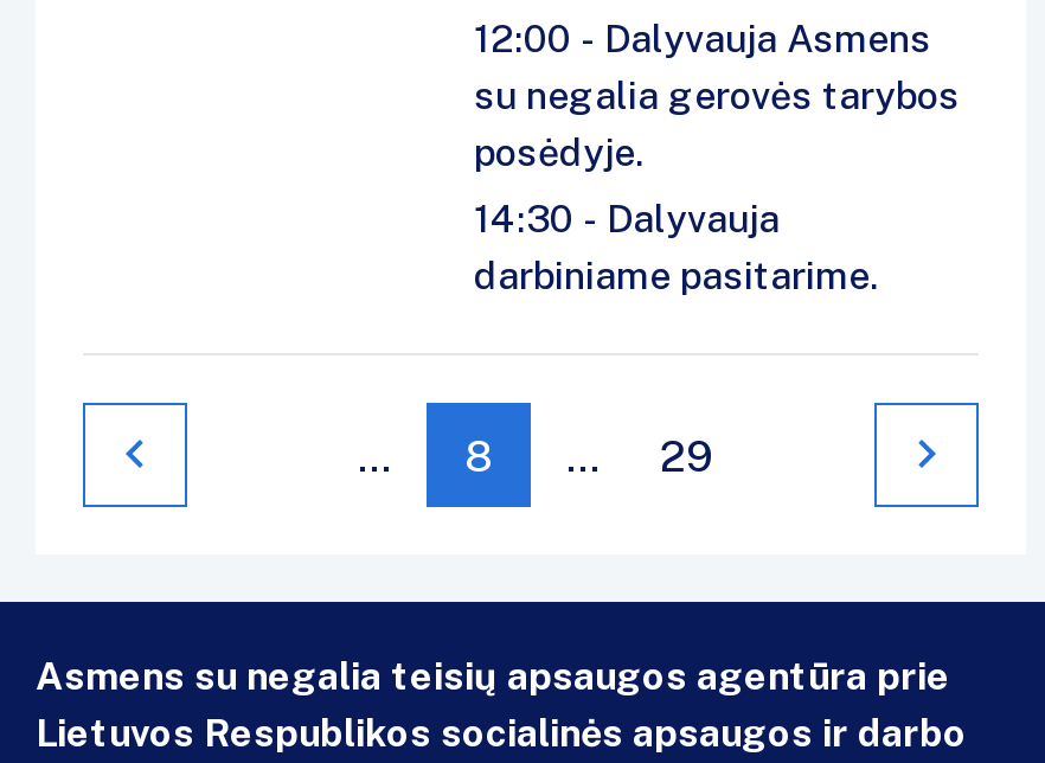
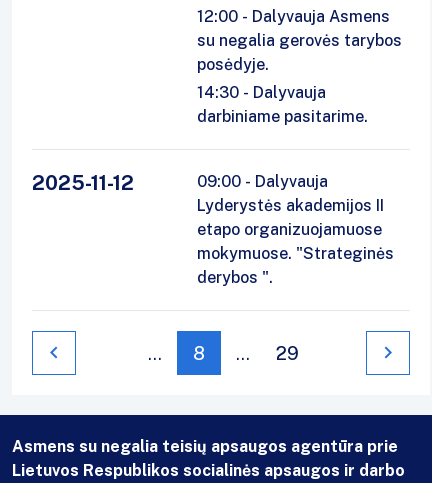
none -> [32,171,394,287] 2025-11-12 | 09:00 - Dalyvauja | Lyderystės akademijos II | etapo organizuojamuose | mokymuose. "Strateginės | derybos ".

